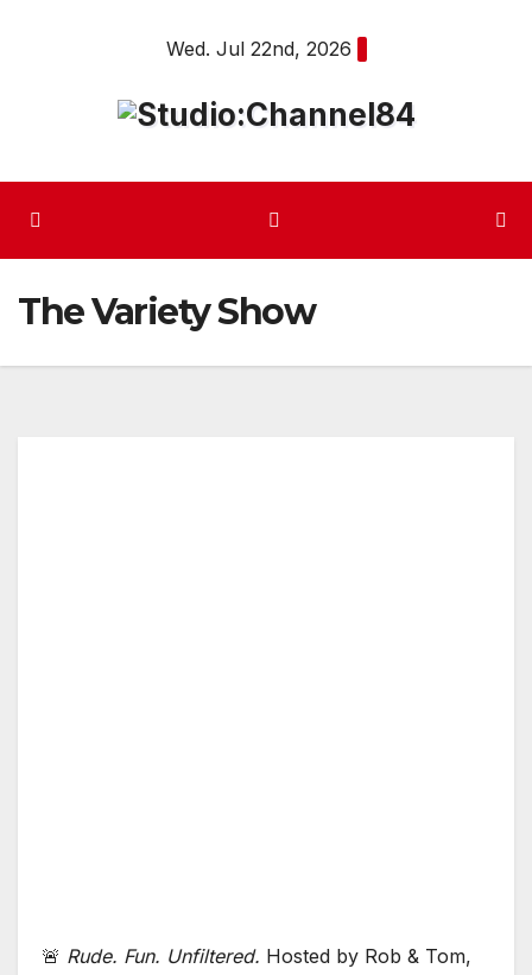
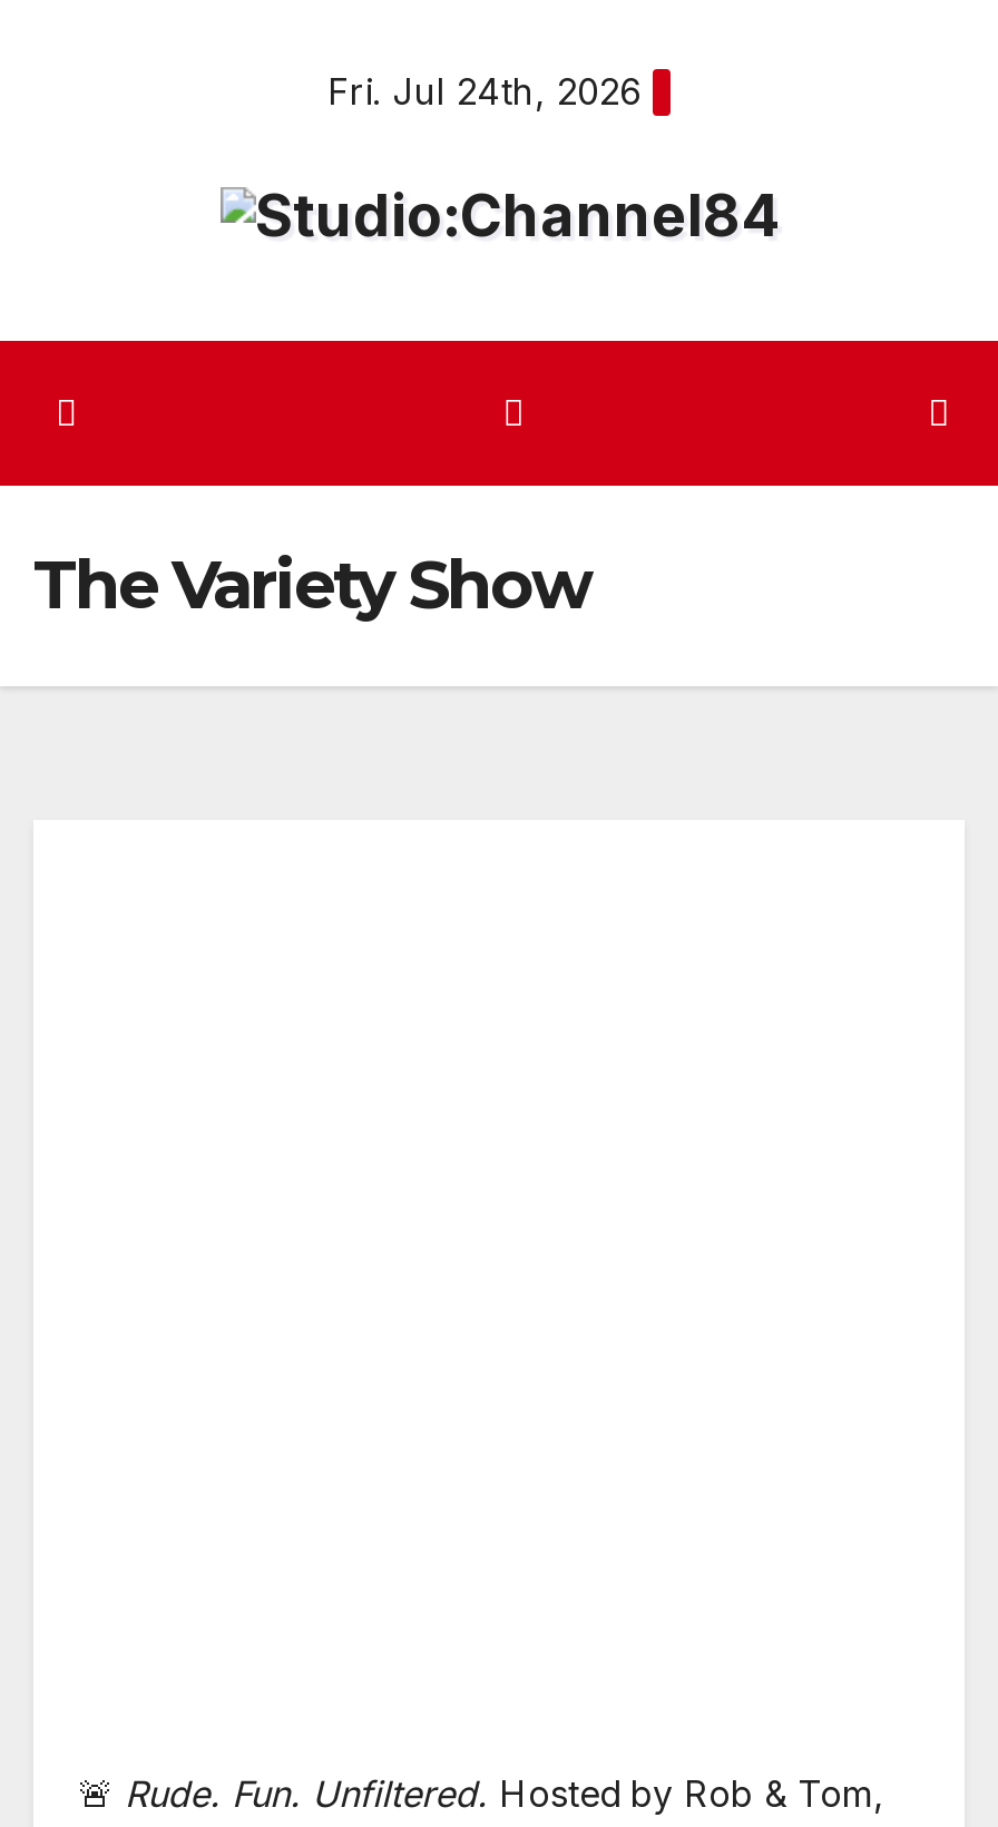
[166,37,351,61] Wed. Jul 22nd, 2026 -> [327,69,642,114] Fri. Jul 24th, 2026

